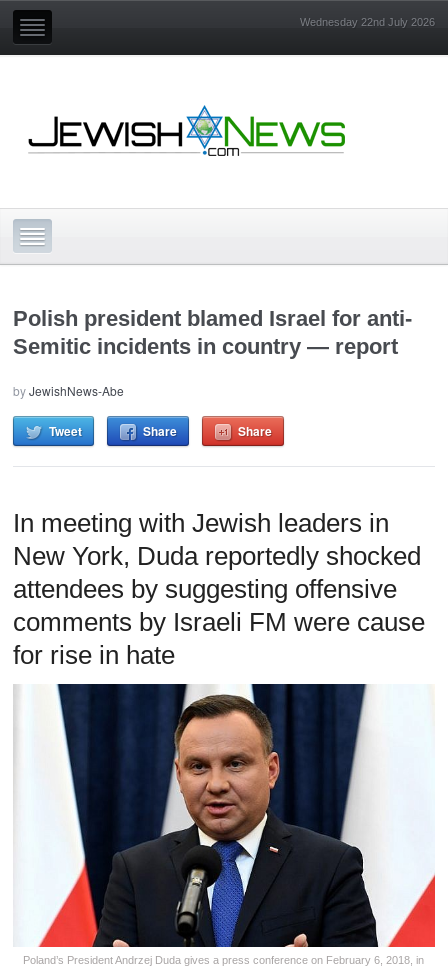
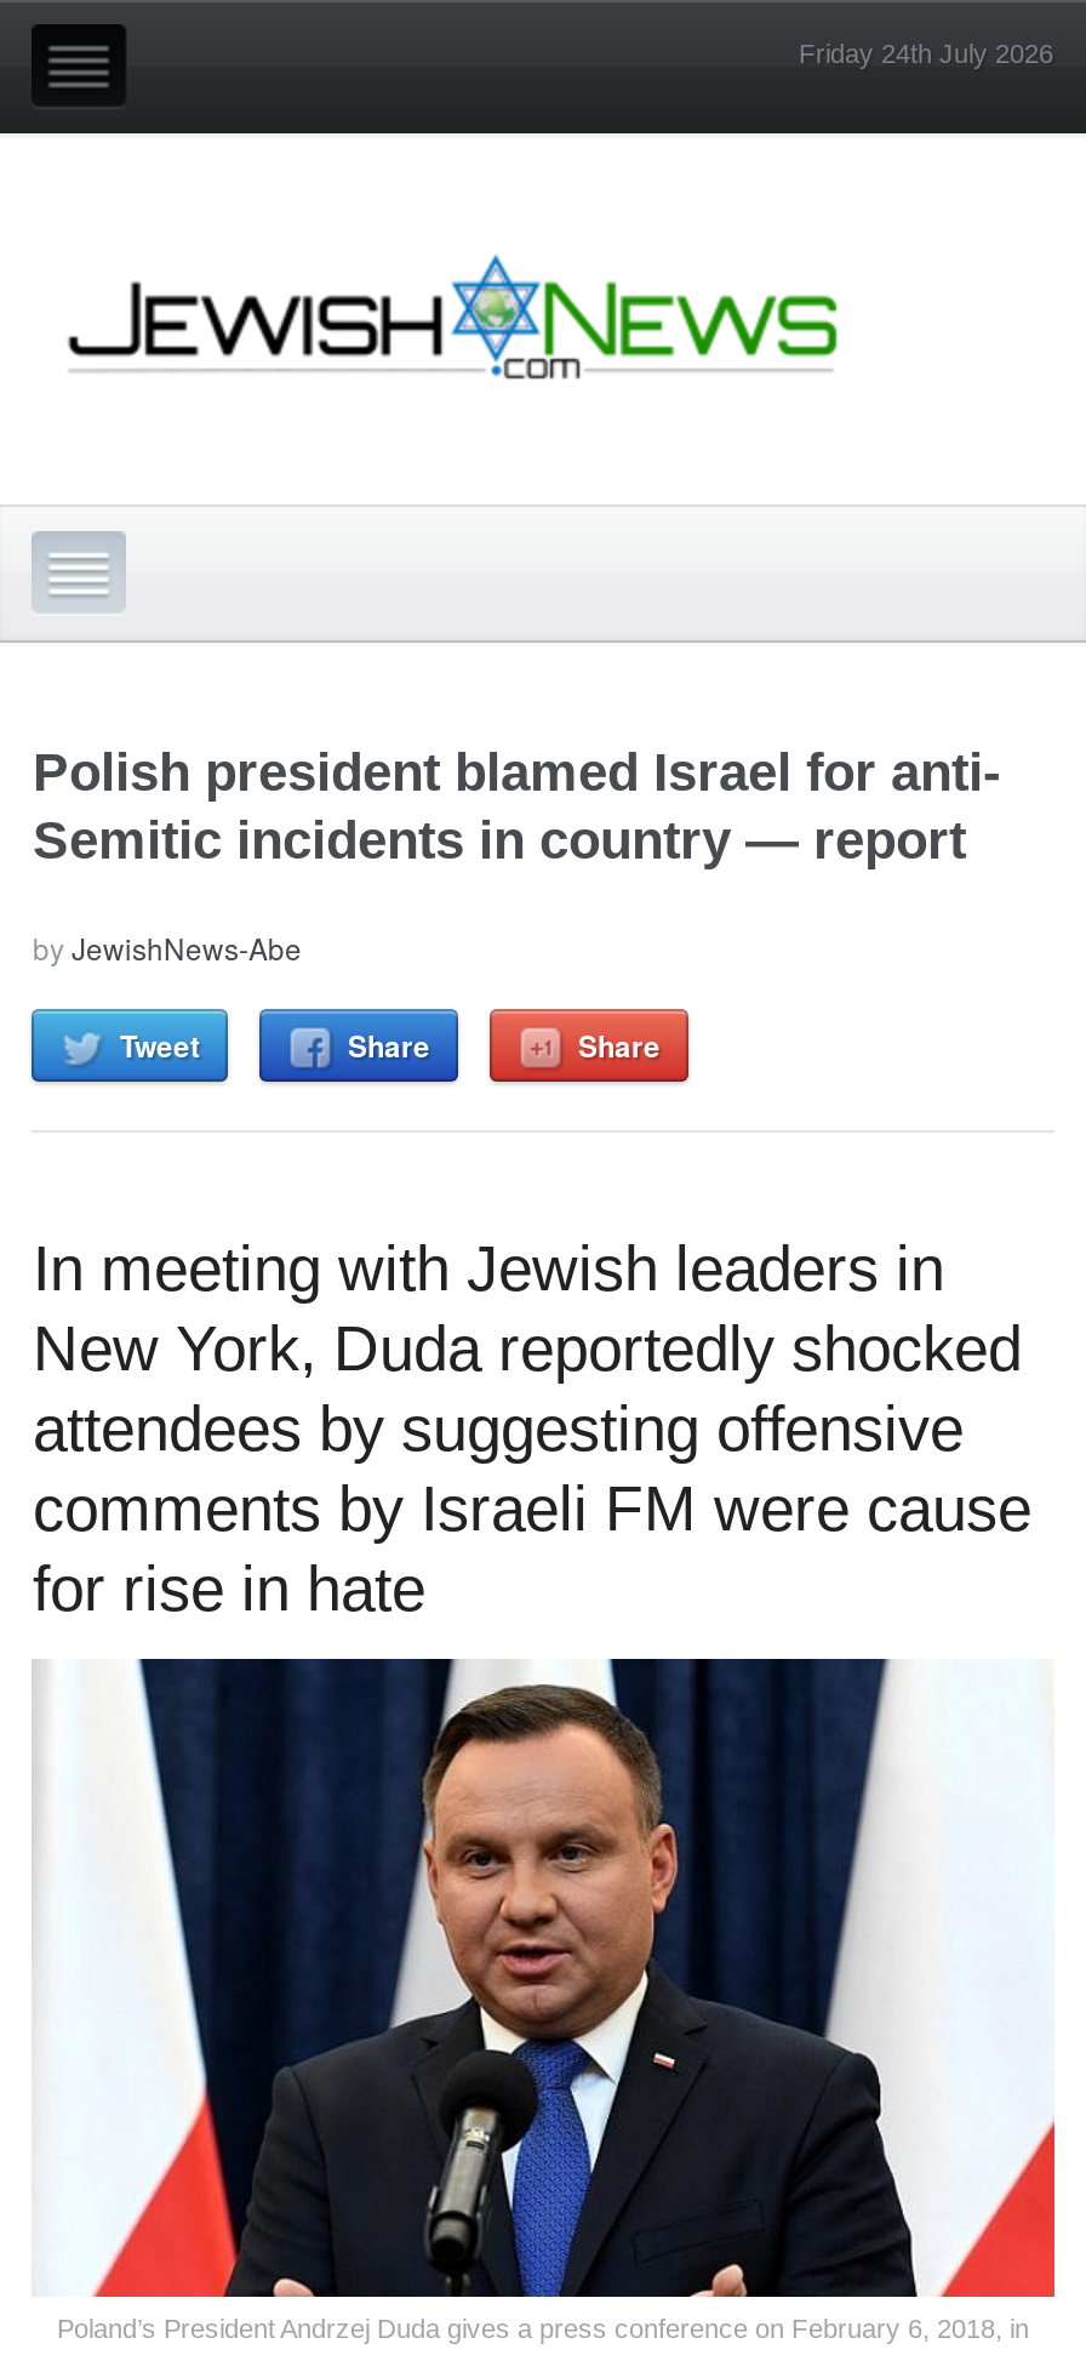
[299,16,434,28] Wednesday 22nd July 2026 -> [799,39,1053,68] Friday 24th July 2026

